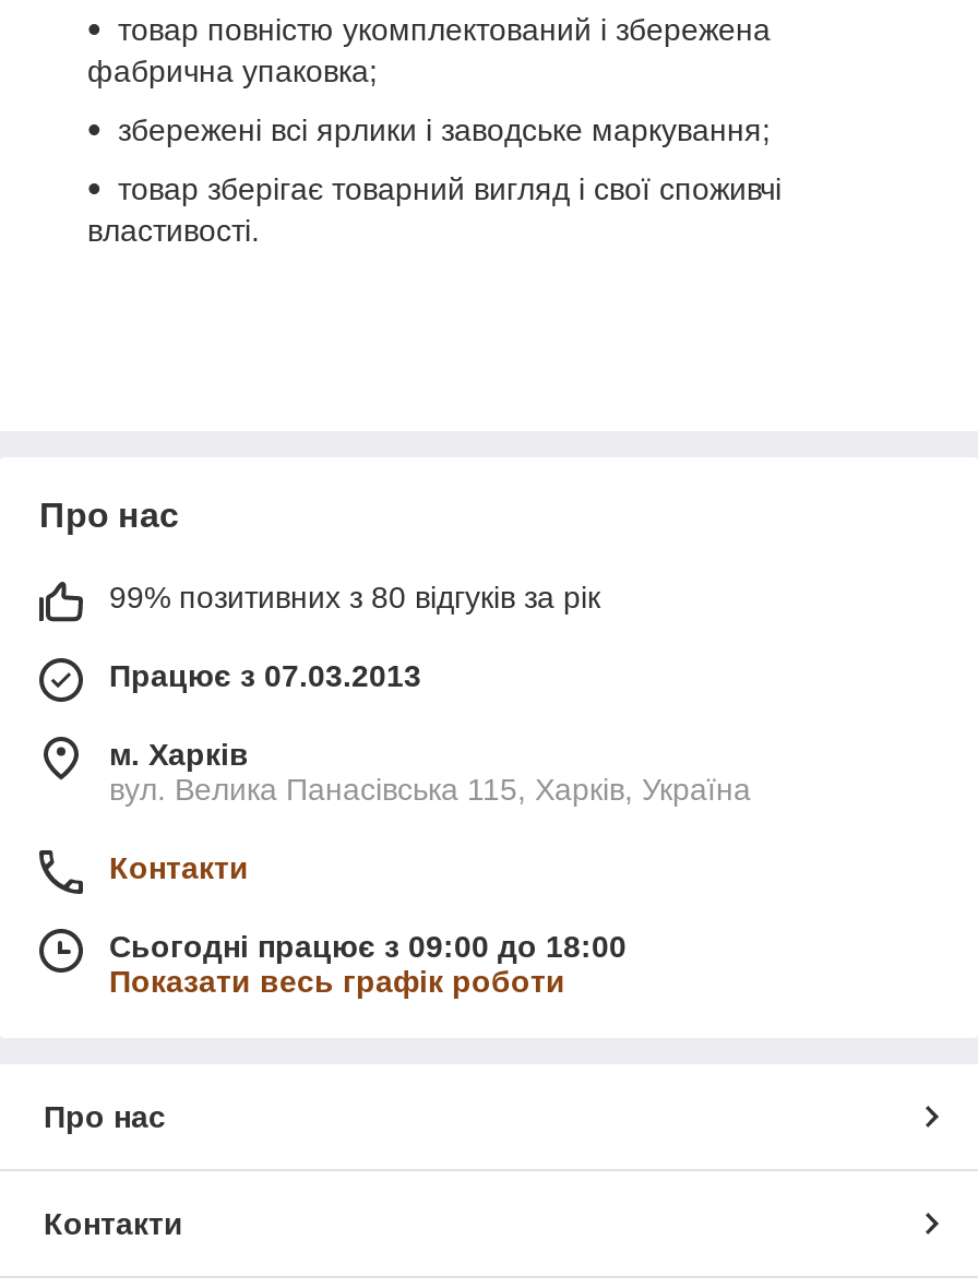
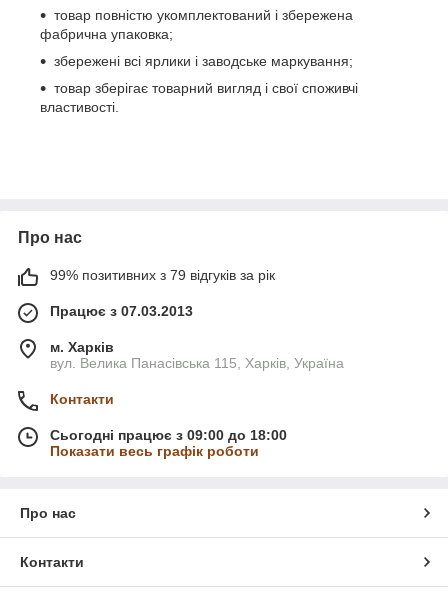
[109,580,600,615] 99% позитивних з 80 відгуків за рік -> [50,267,275,283] 99% позитивних з 79 відгуків за рік

